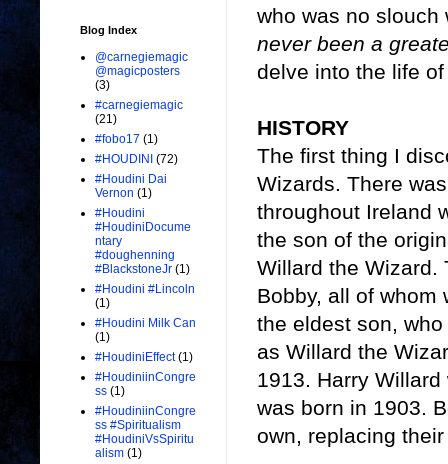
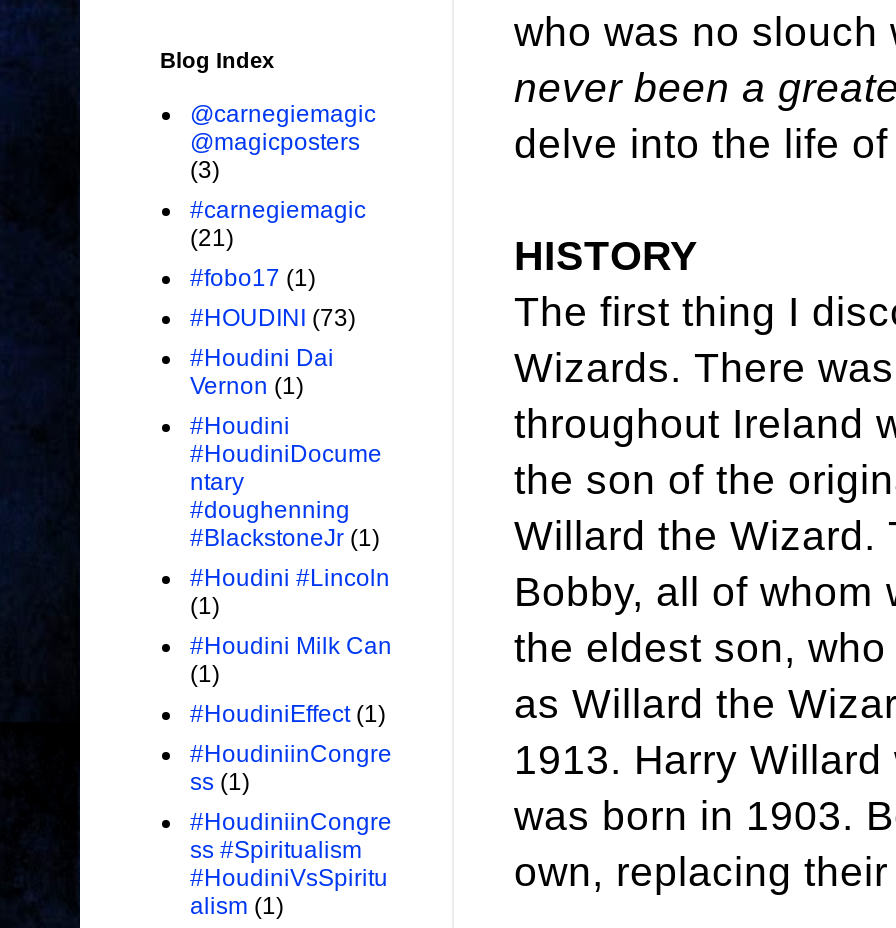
[95,152,178,166] #HOUDINI (72) -> [190,305,356,333] #HOUDINI (73)

